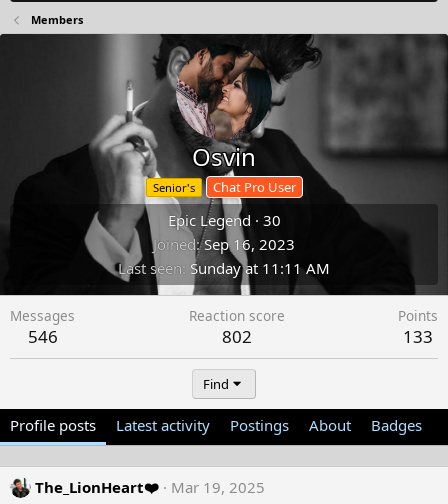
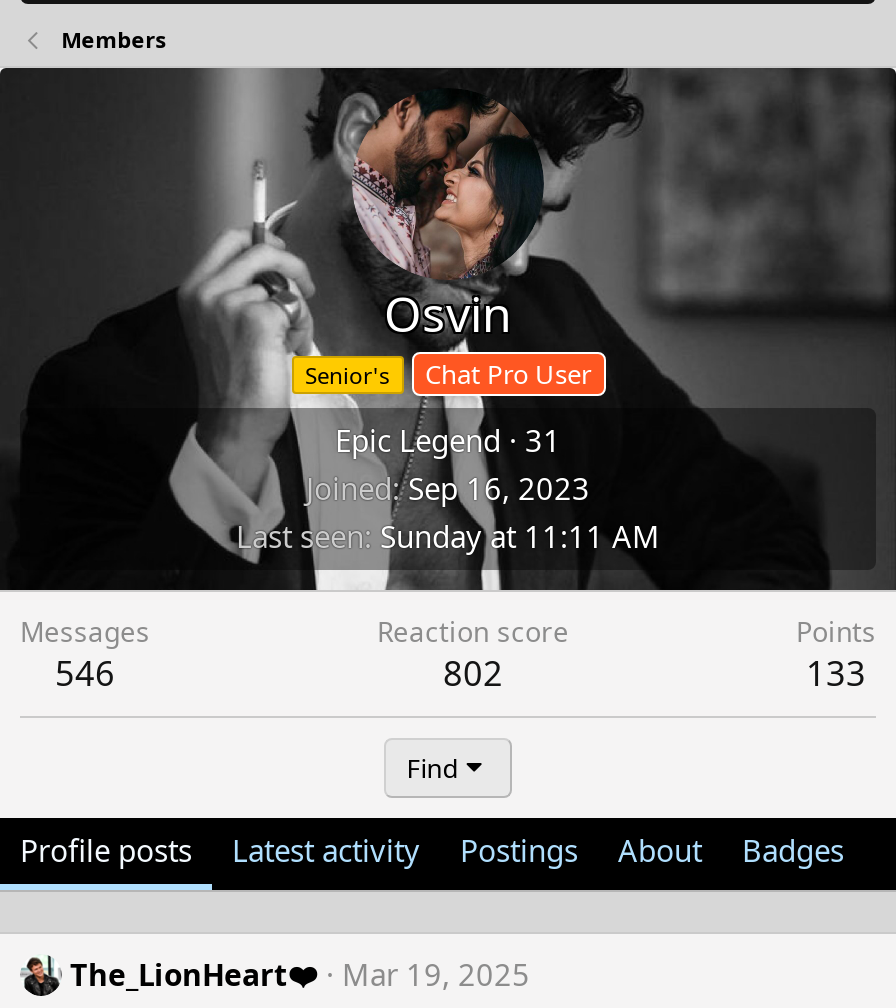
[167,210,280,230] Epic Legend · 30 -> [335,420,561,460] Epic Legend · 31

